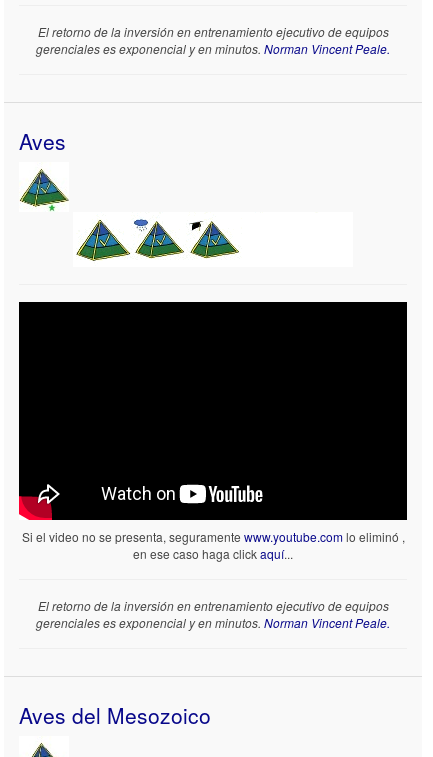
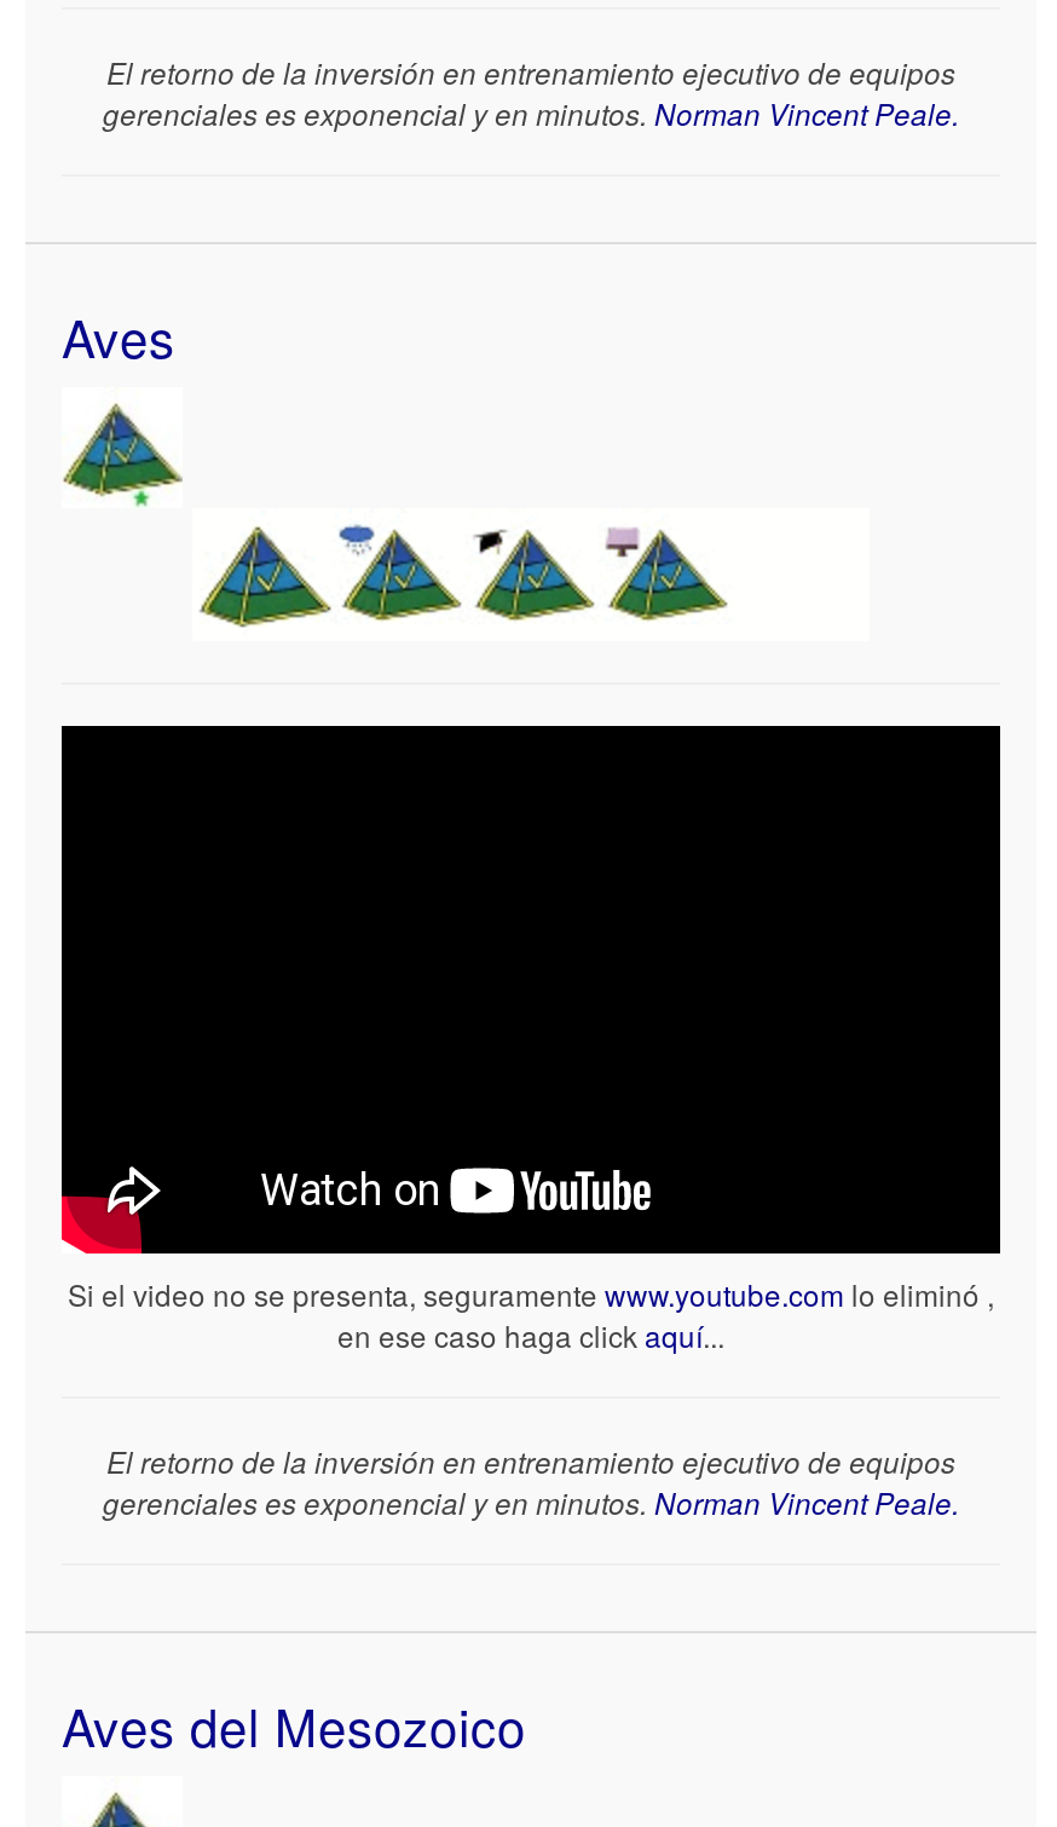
none -> [603,528,729,622] [image]

